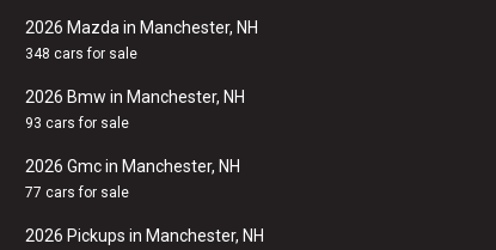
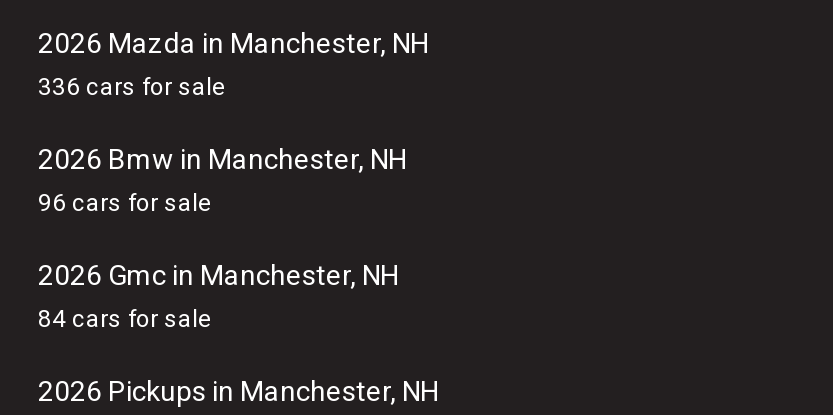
[25,45,137,62] 348 cars for sale -> [38,73,226,101] 336 cars for sale
[25,115,129,132] 93 cars for sale -> [38,189,212,217] 96 cars for sale
[25,184,129,201] 77 cars for sale -> [38,305,212,333] 84 cars for sale

